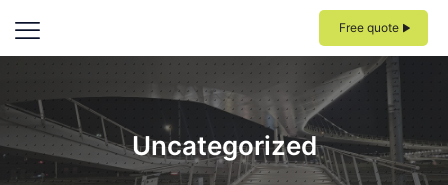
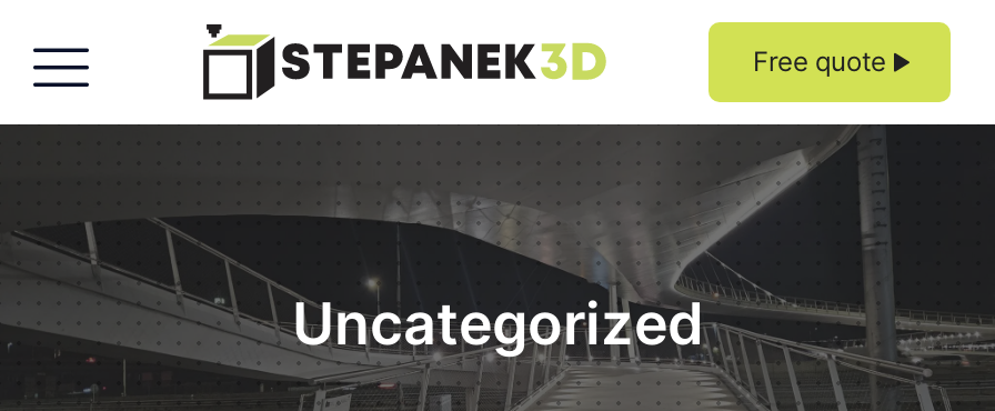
none -> [200,22,609,102] [image]

